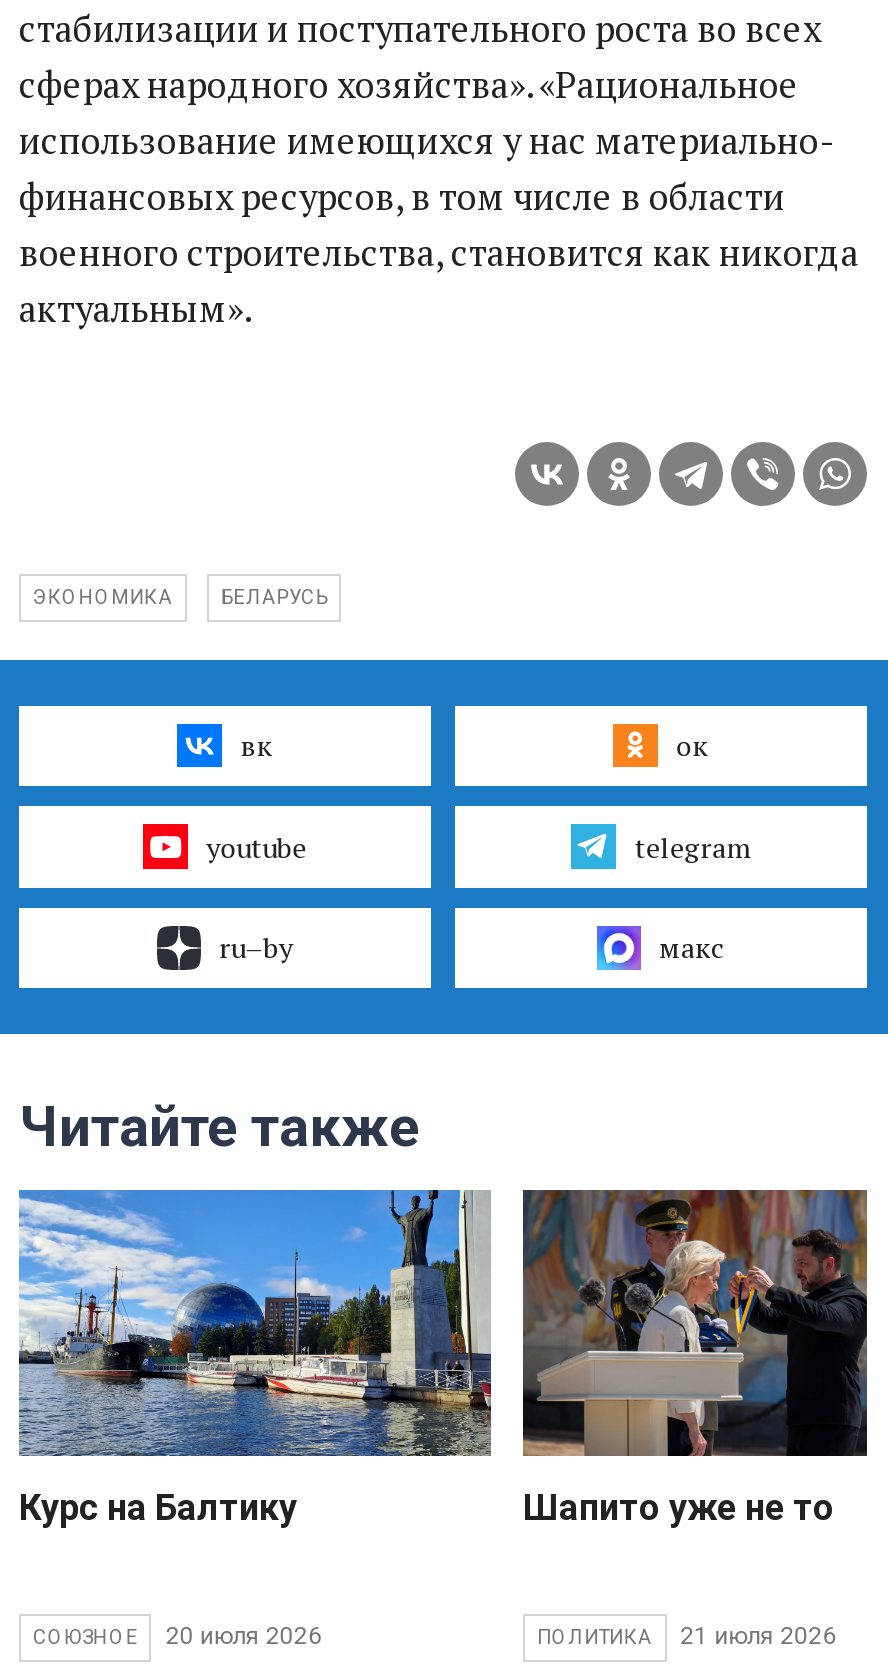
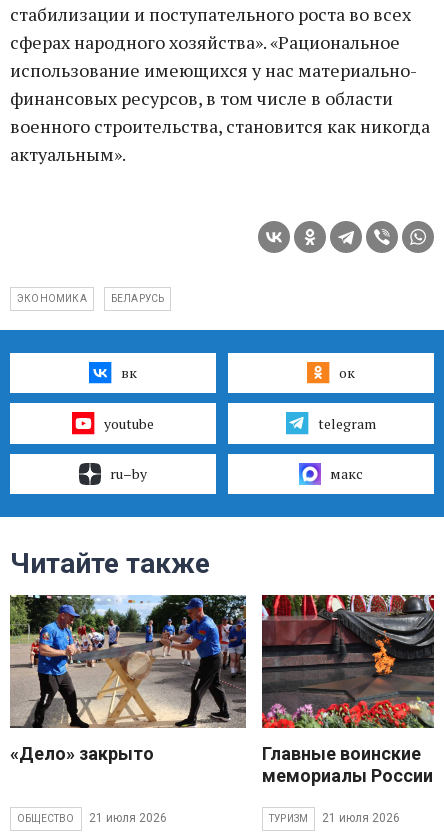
[17,1188,491,1528] [image] | Курс на Балтику -> [9,594,246,764] [image] | «Дело» закрыто
[521,1188,869,1528] [image] | Шапито уже не то -> [261,594,435,786] [image] | Главные воинские | мемориалы России
[33,1623,322,1651] СОЮЗНОЕ | 20 июля 2026 -> [17,811,167,825] ОБЩЕСТВО | 21 июля 2026
[537,1626,652,1648] ПОЛИТИКА -> [269,813,308,824] ТУРИЗМ

